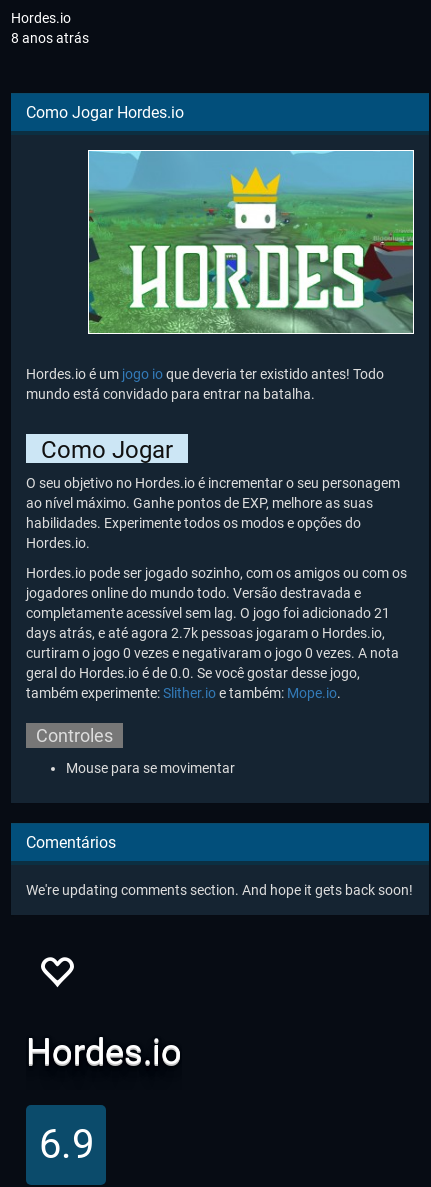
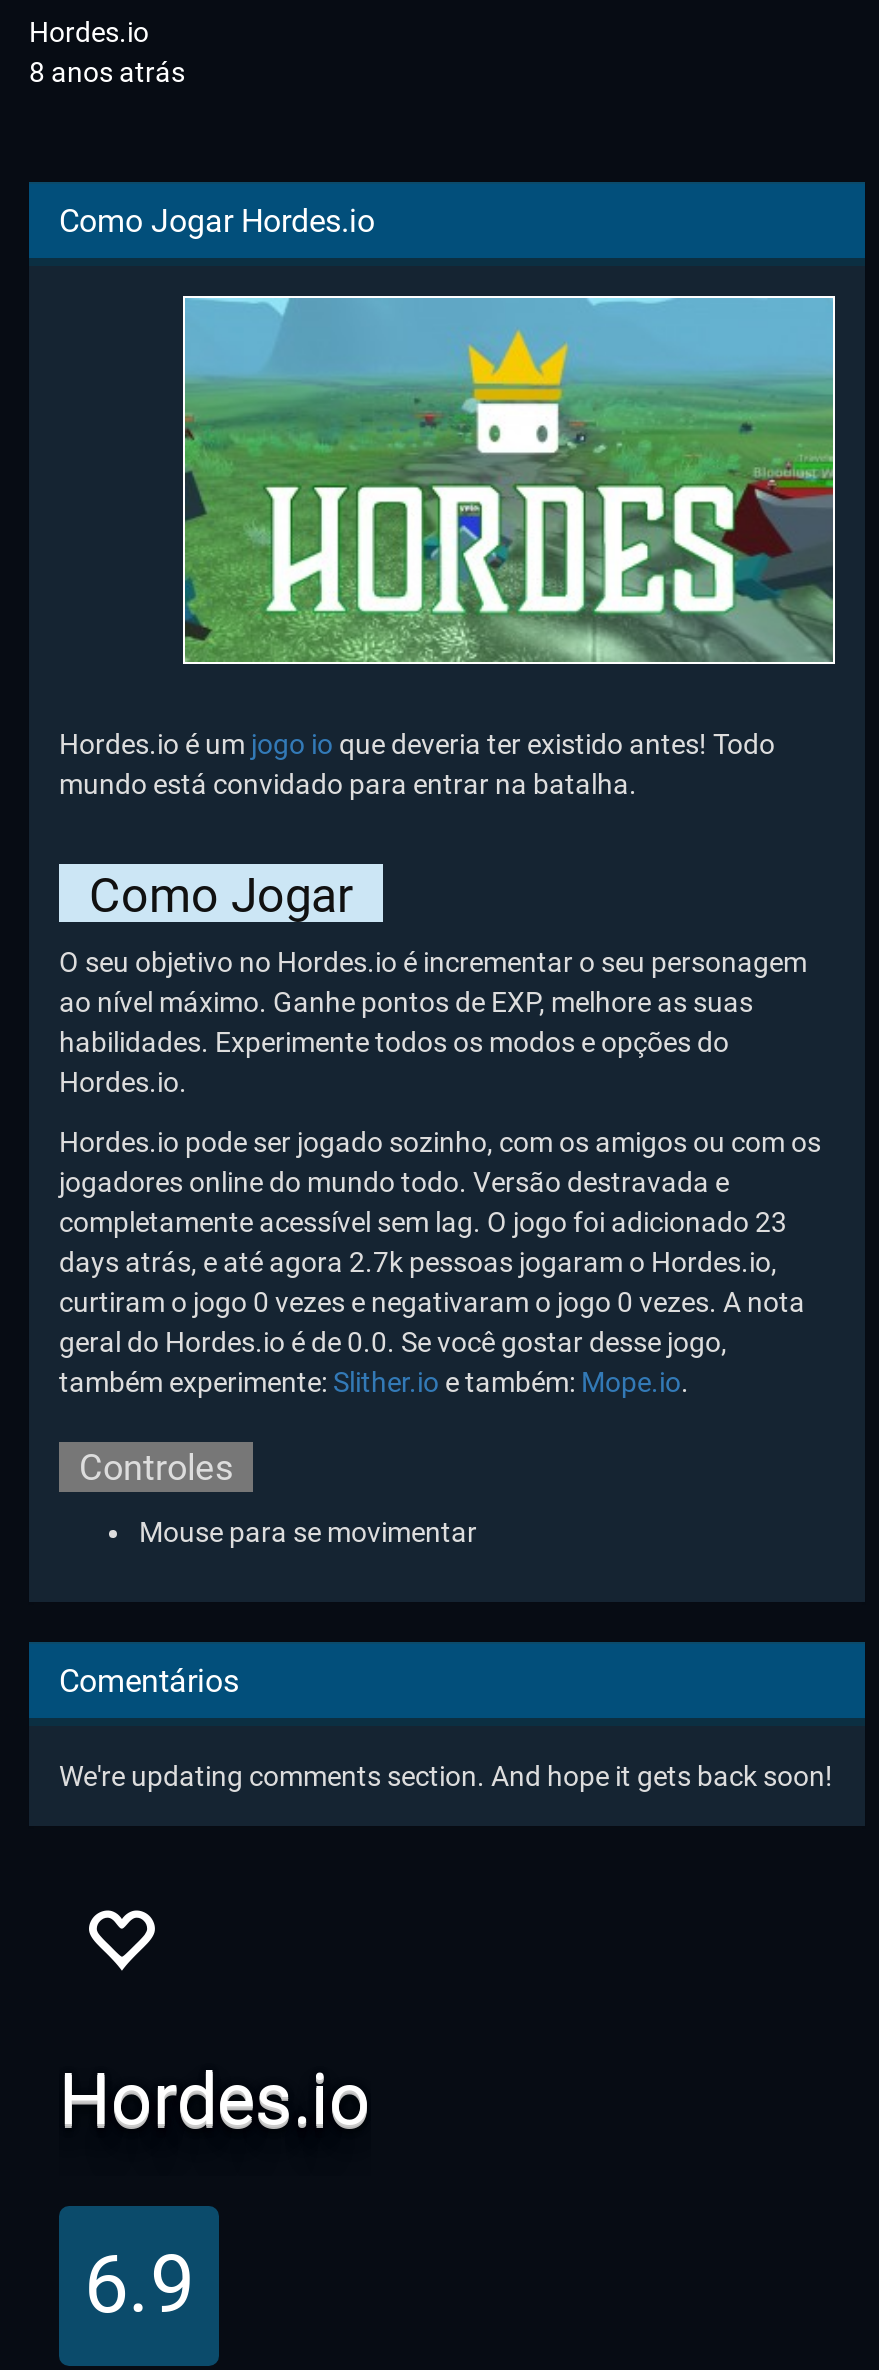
[26,605,390,621] completamente acessível sem lag. O jogo foi adicionado 21 -> [59,1206,787,1238] completamente acessível sem lag. O jogo foi adicionado 23

